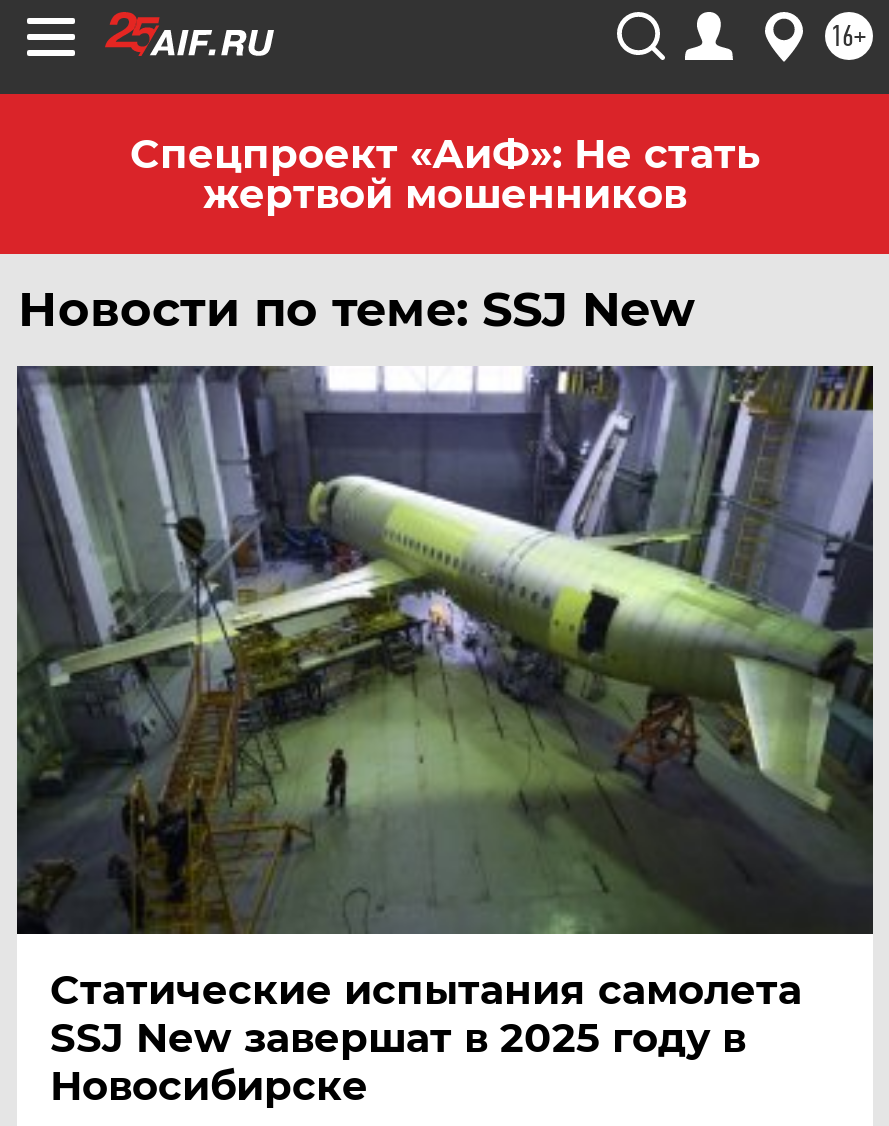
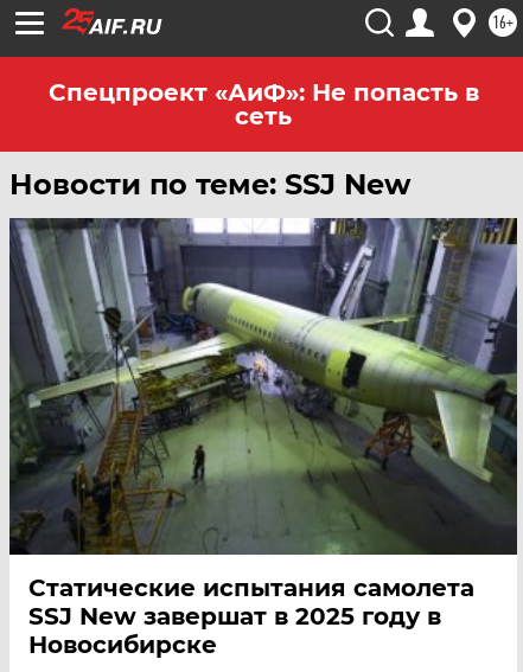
[130,130,760,218] Спецпроект «АиФ»: Не стать | жертвой мошенников -> [48,78,479,130] Спецпроект «АиФ»: Не попасть в | сеть

